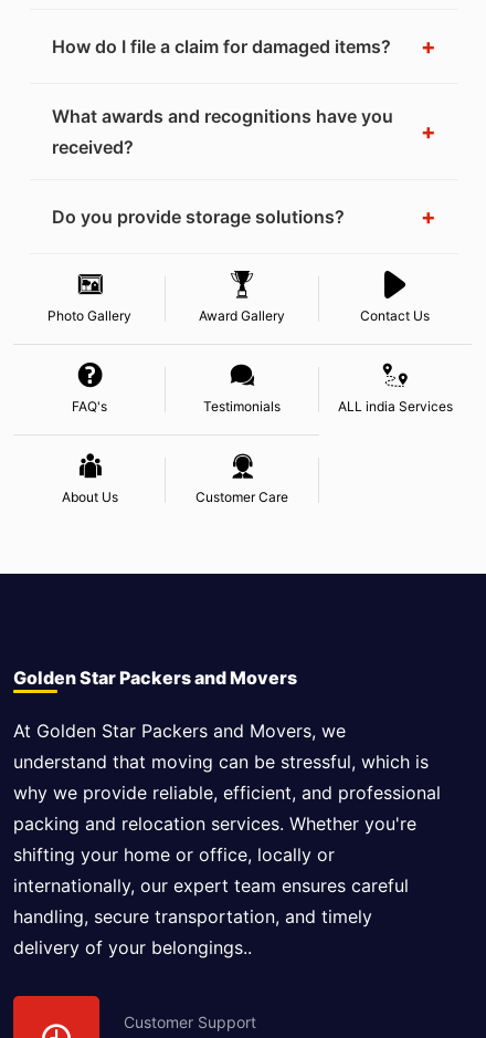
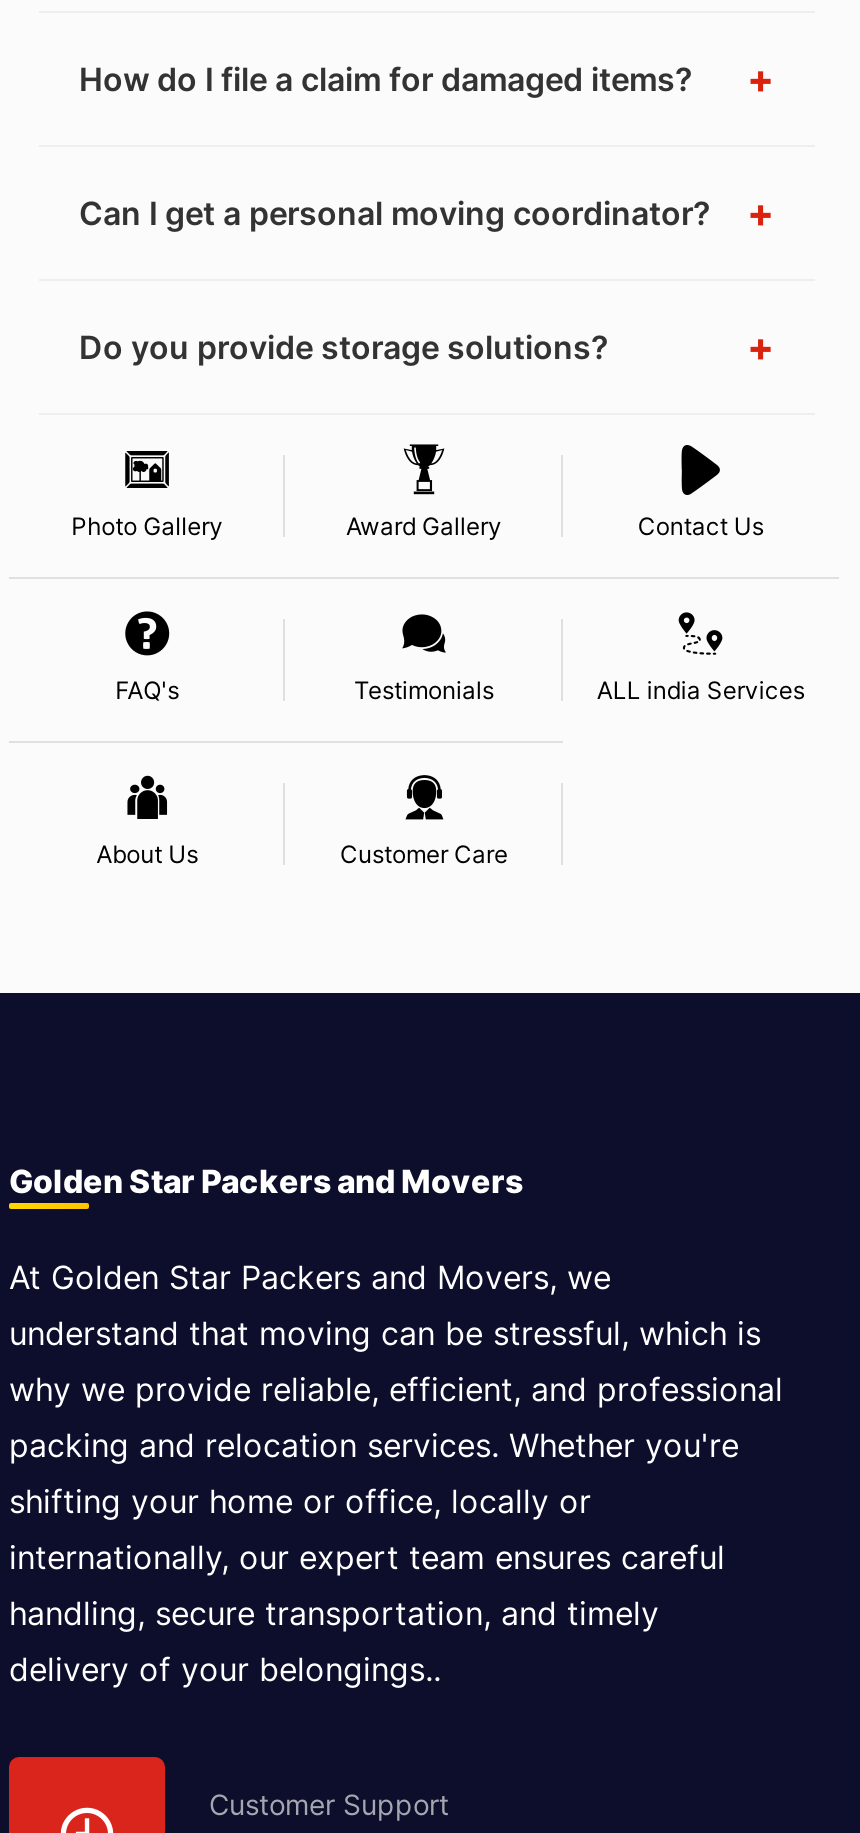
[52,105,393,158] What awards and recognitions have you | received? -> [79,193,711,233] Can I get a personal moving coordinator?

